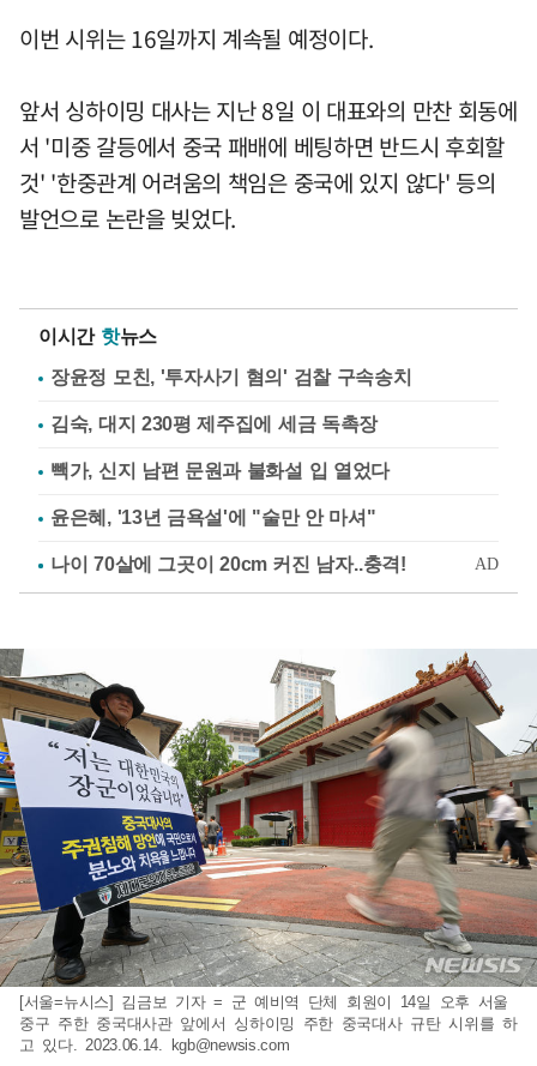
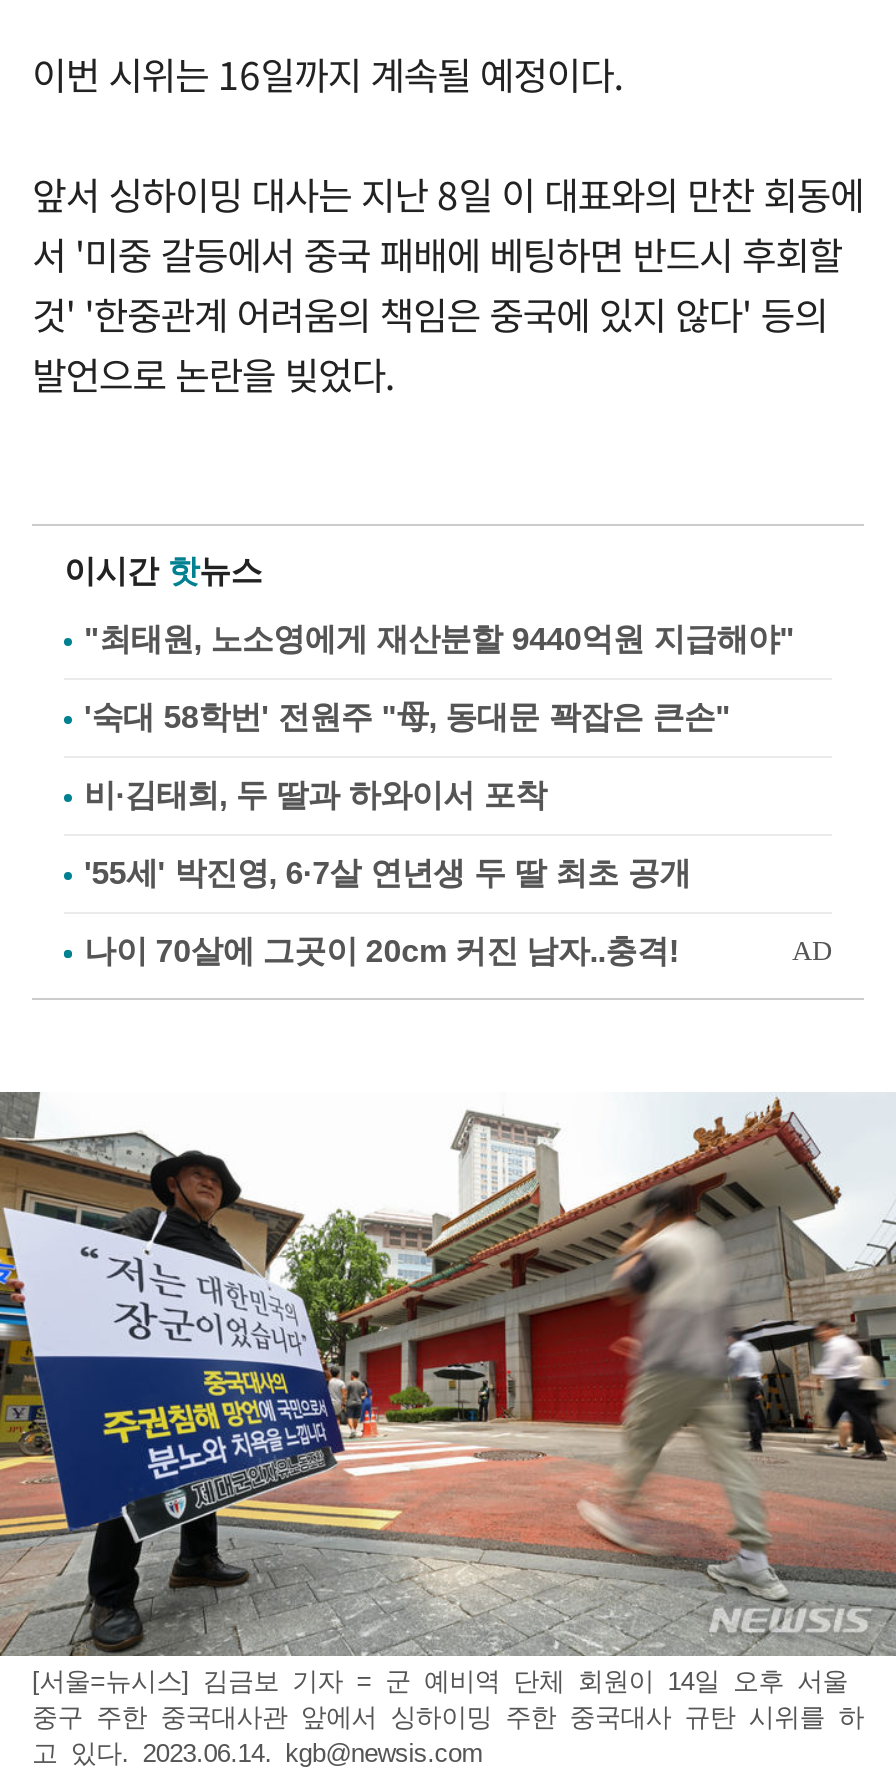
[50,367,412,387] 장윤정 모친, '투자사기 혐의' 검찰 구속송치 -> [84,621,795,655] "최태원, 노소영에게 재산분할 9440억원 지급해야"
[50,413,378,434] 김숙, 대지 230평 제주집에 세금 독촉장 -> [84,699,731,733] '숙대 58학번' 전원주 "母, 동대문 꽉잡은 큰손"
[50,460,390,480] 빽가, 신지 남편 문원과 불화설 입 열었다 -> [84,777,547,811] 비·김태희, 두 딸과 하와이서 포착
[50,507,376,527] 윤은혜, '13년 금욕설'에 "술만 안 마셔" -> [84,855,691,889] '55세' 박진영, 6·7살 연년생 두 딸 최초 공개

